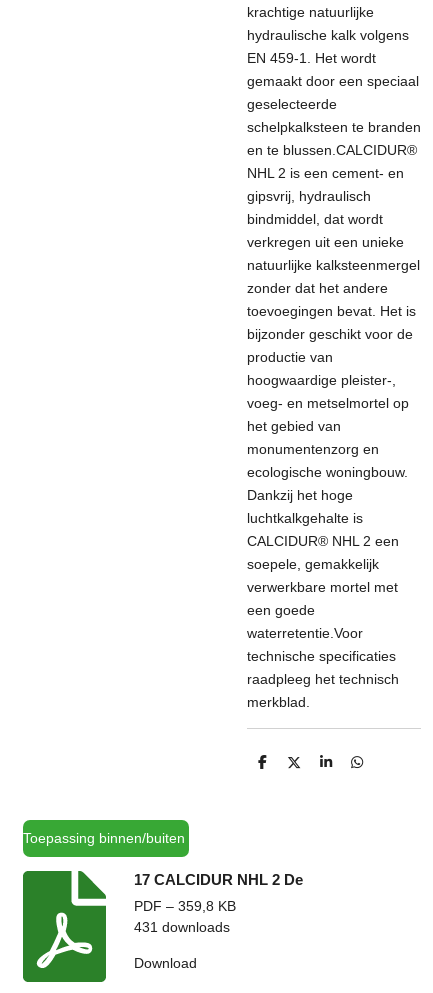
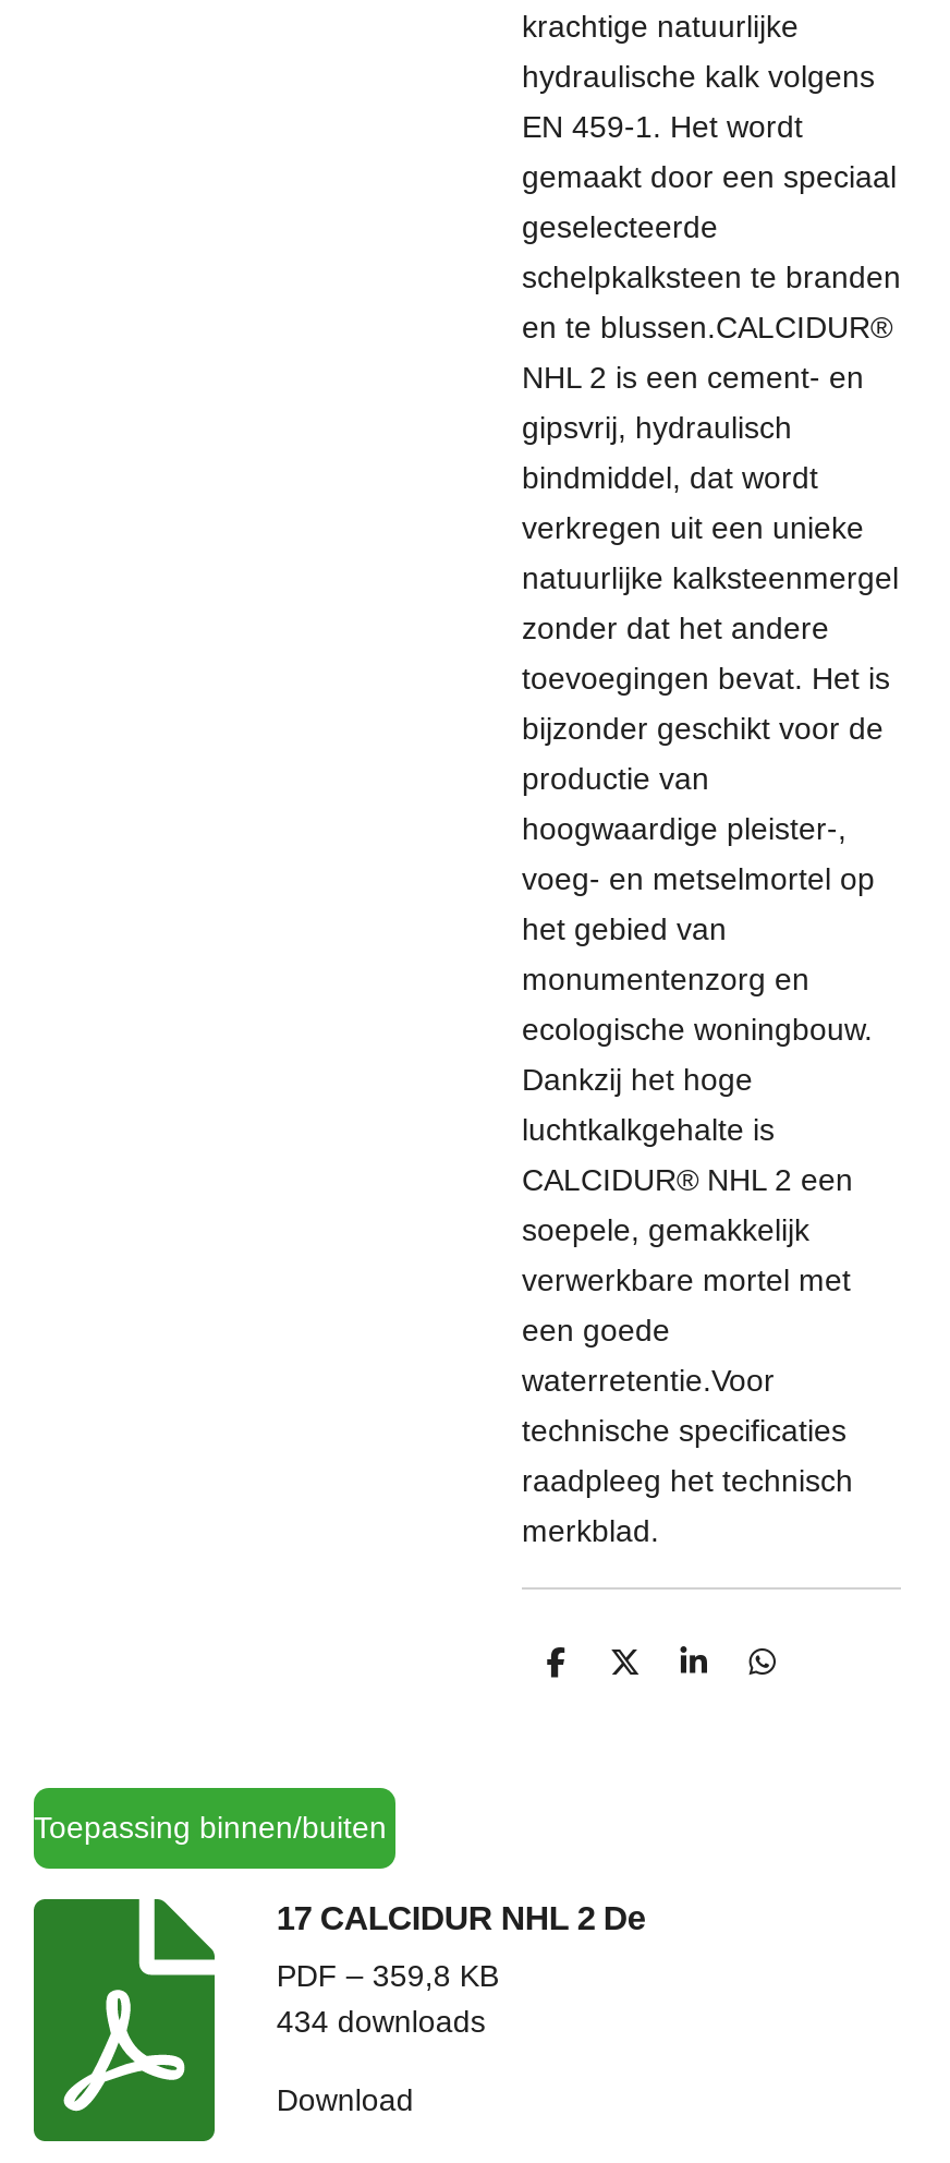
[134,919,230,935] 431 downloads -> [277,2003,486,2038] 434 downloads

